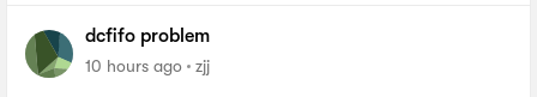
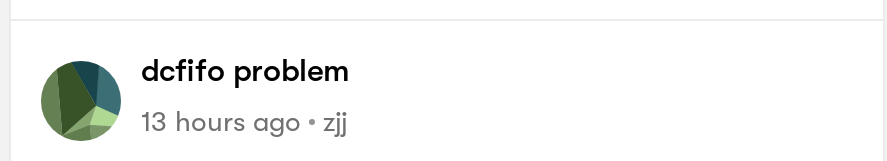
[85,56,182,75] 10 hours ago -> [141,105,301,137] 13 hours ago

